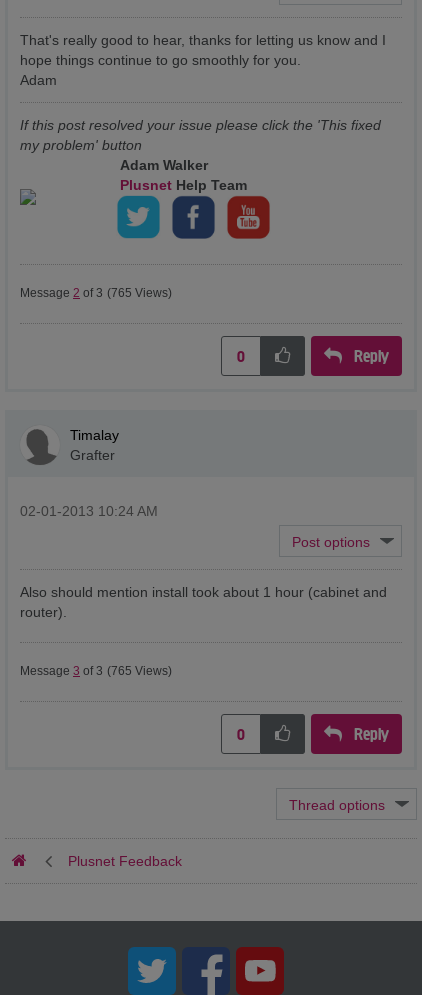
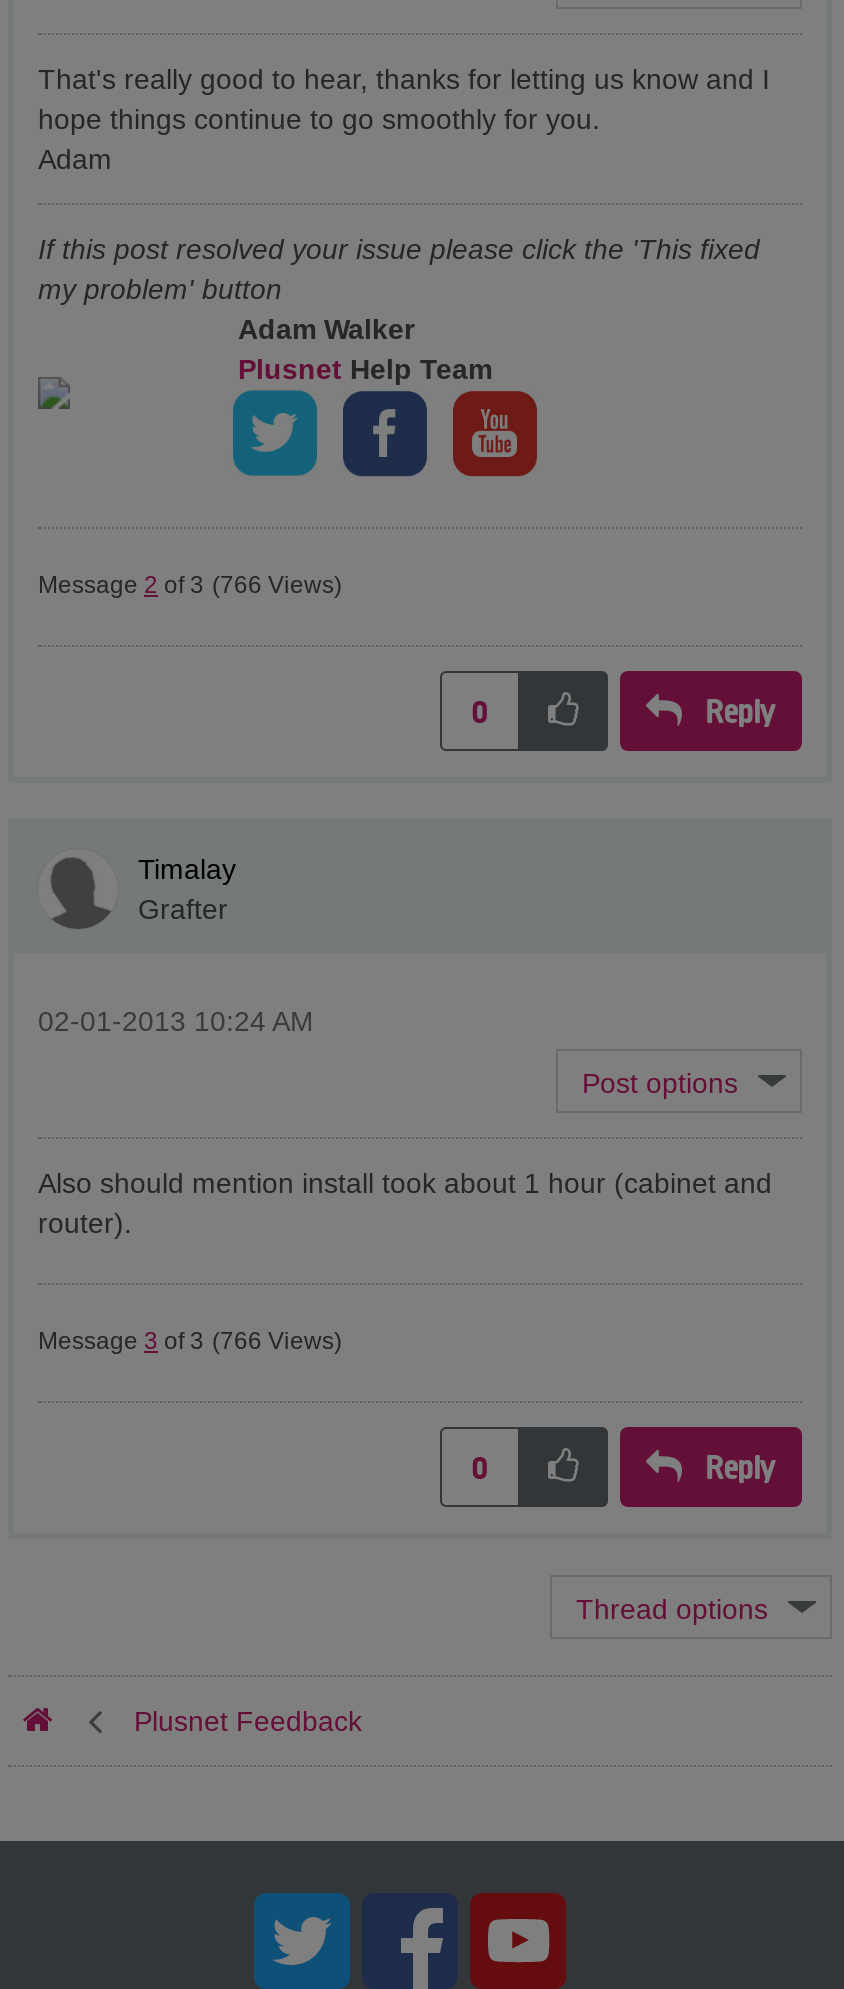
[20,286,172,300] Message 2 of 3 (765 Views) -> [38,571,342,599] Message 2 of 3 (766 Views)
[20,664,172,678] Message 3 of 3 (765 Views) -> [38,1327,342,1355] Message 3 of 3 (766 Views)

